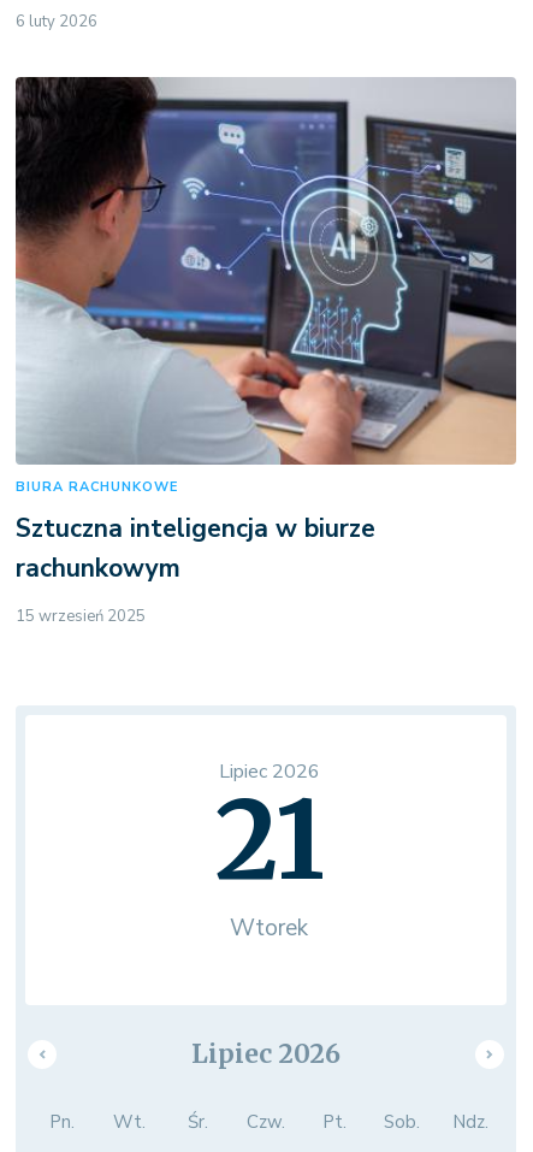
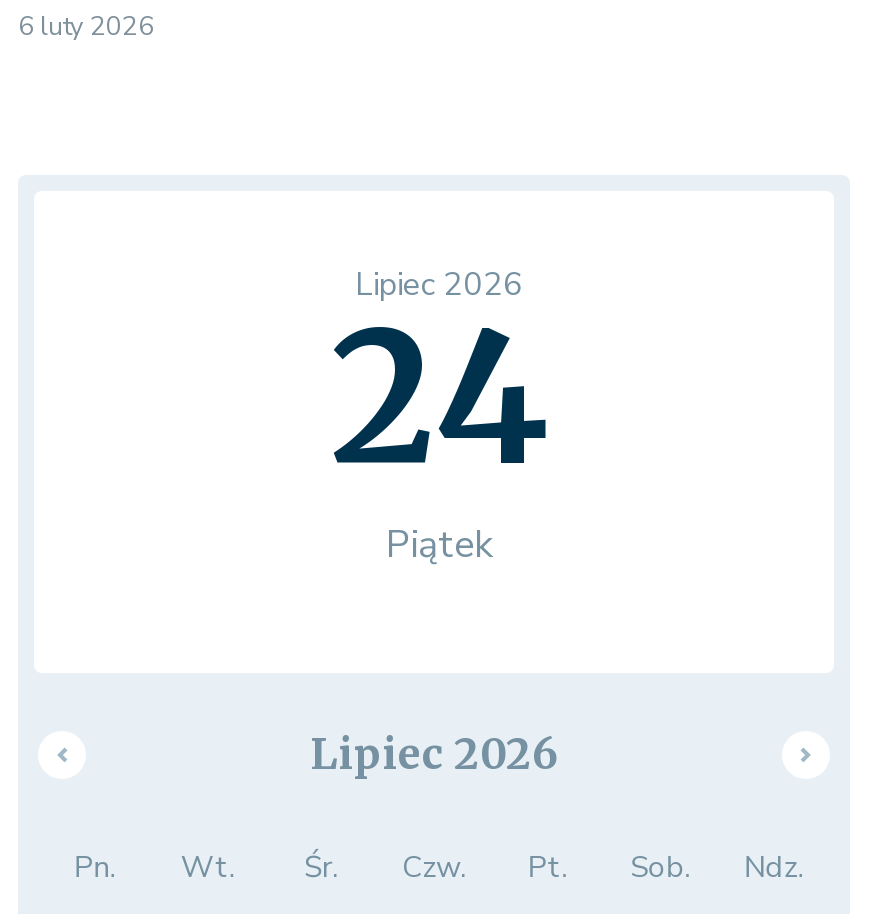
[14,76,517,628] [image] | BIURA RACHUNKOWE | Sztuczna inteligencja w biurze | rachunkowym | 15 wrzesień 2025 -> none
[214,772,324,944] 21 | Wtorek -> [330,286,548,572] 24 | Piątek

